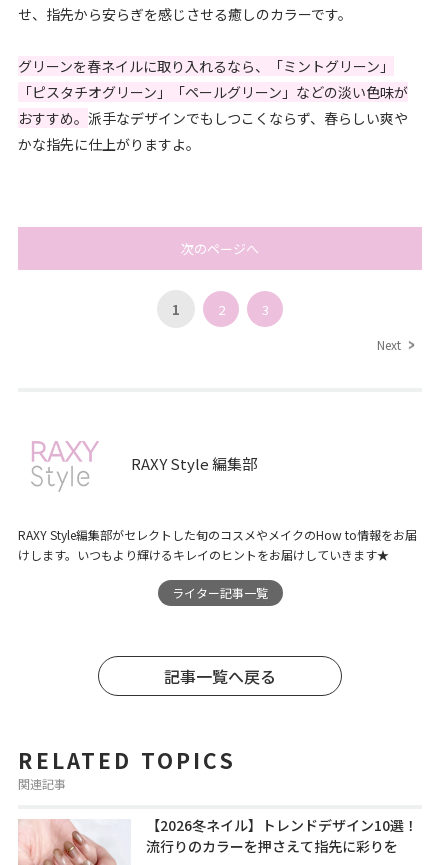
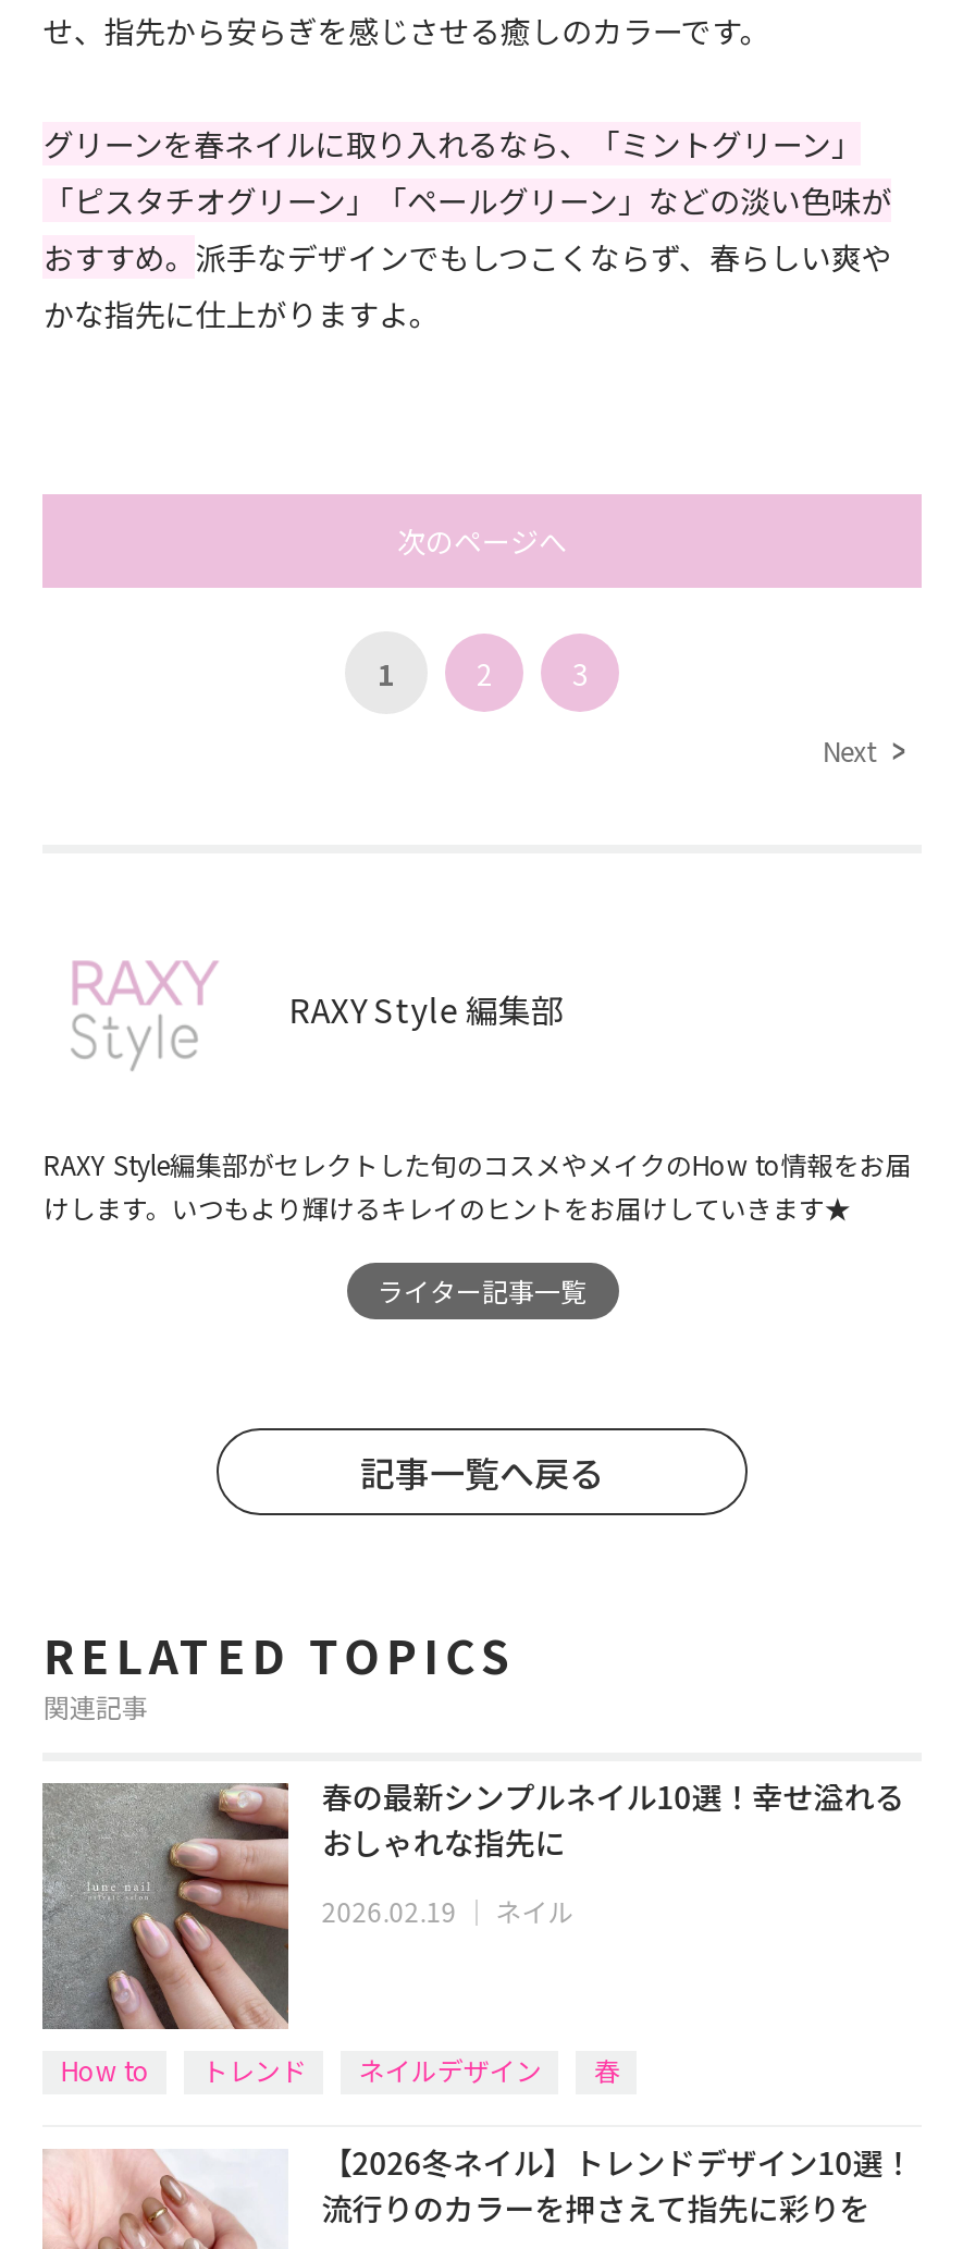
none -> [40,1781,620,2088] [image] | How to | トレンド | ネイルデザイン | 春
none -> [322,1775,905,1929] 春の最新シンプルネイル10選！幸せ溢れる | おしゃれな指先に | 2026.02.19｜ネイル

